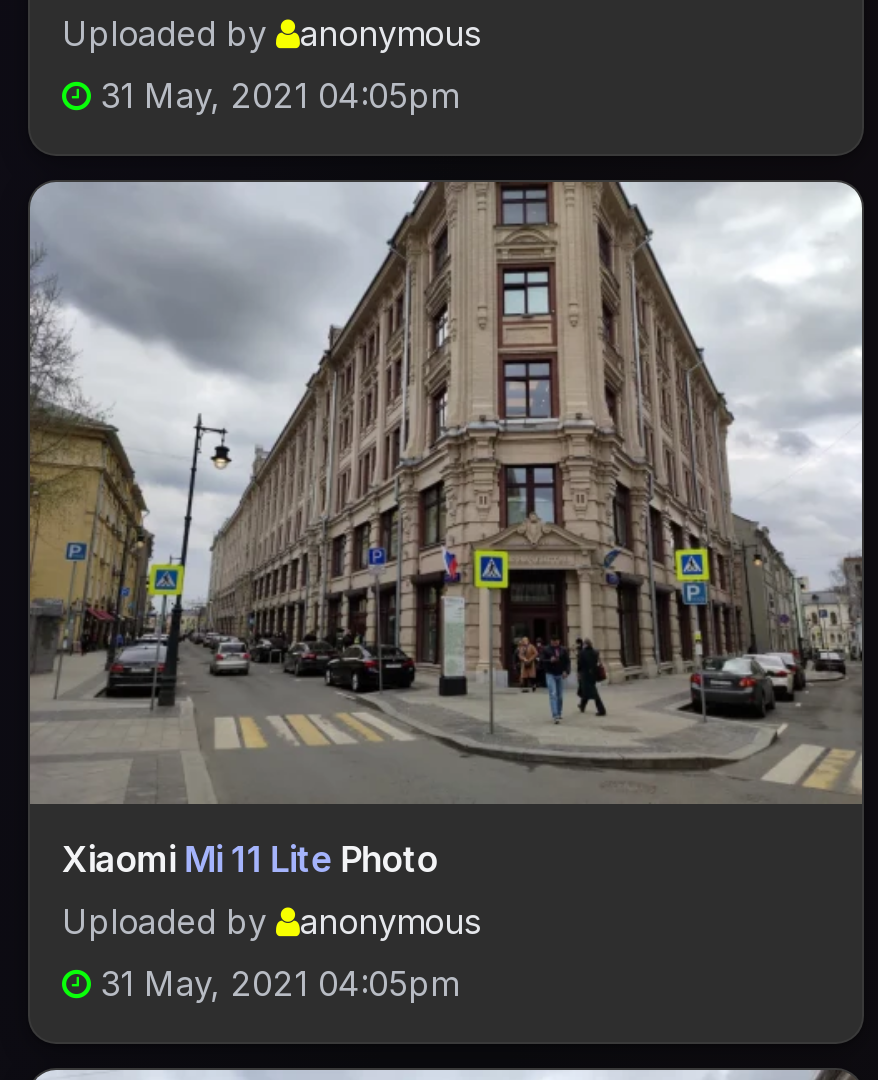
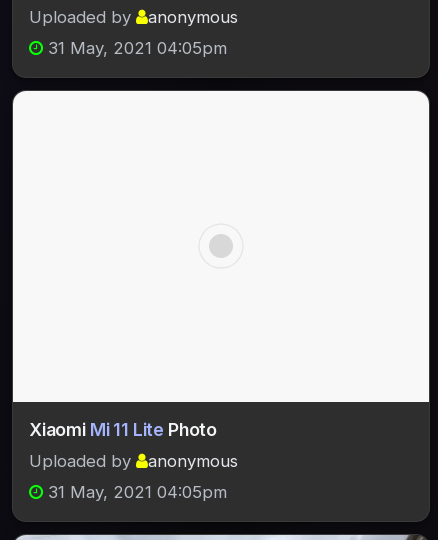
[28,180,864,804] [image] -> none

